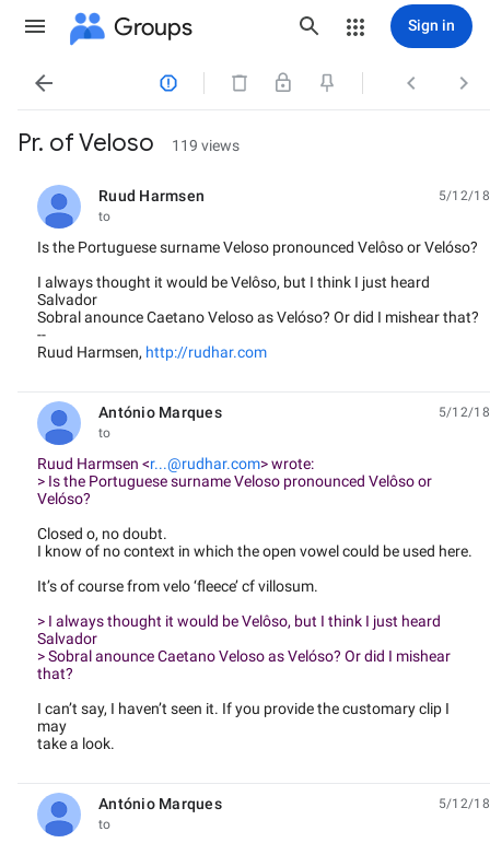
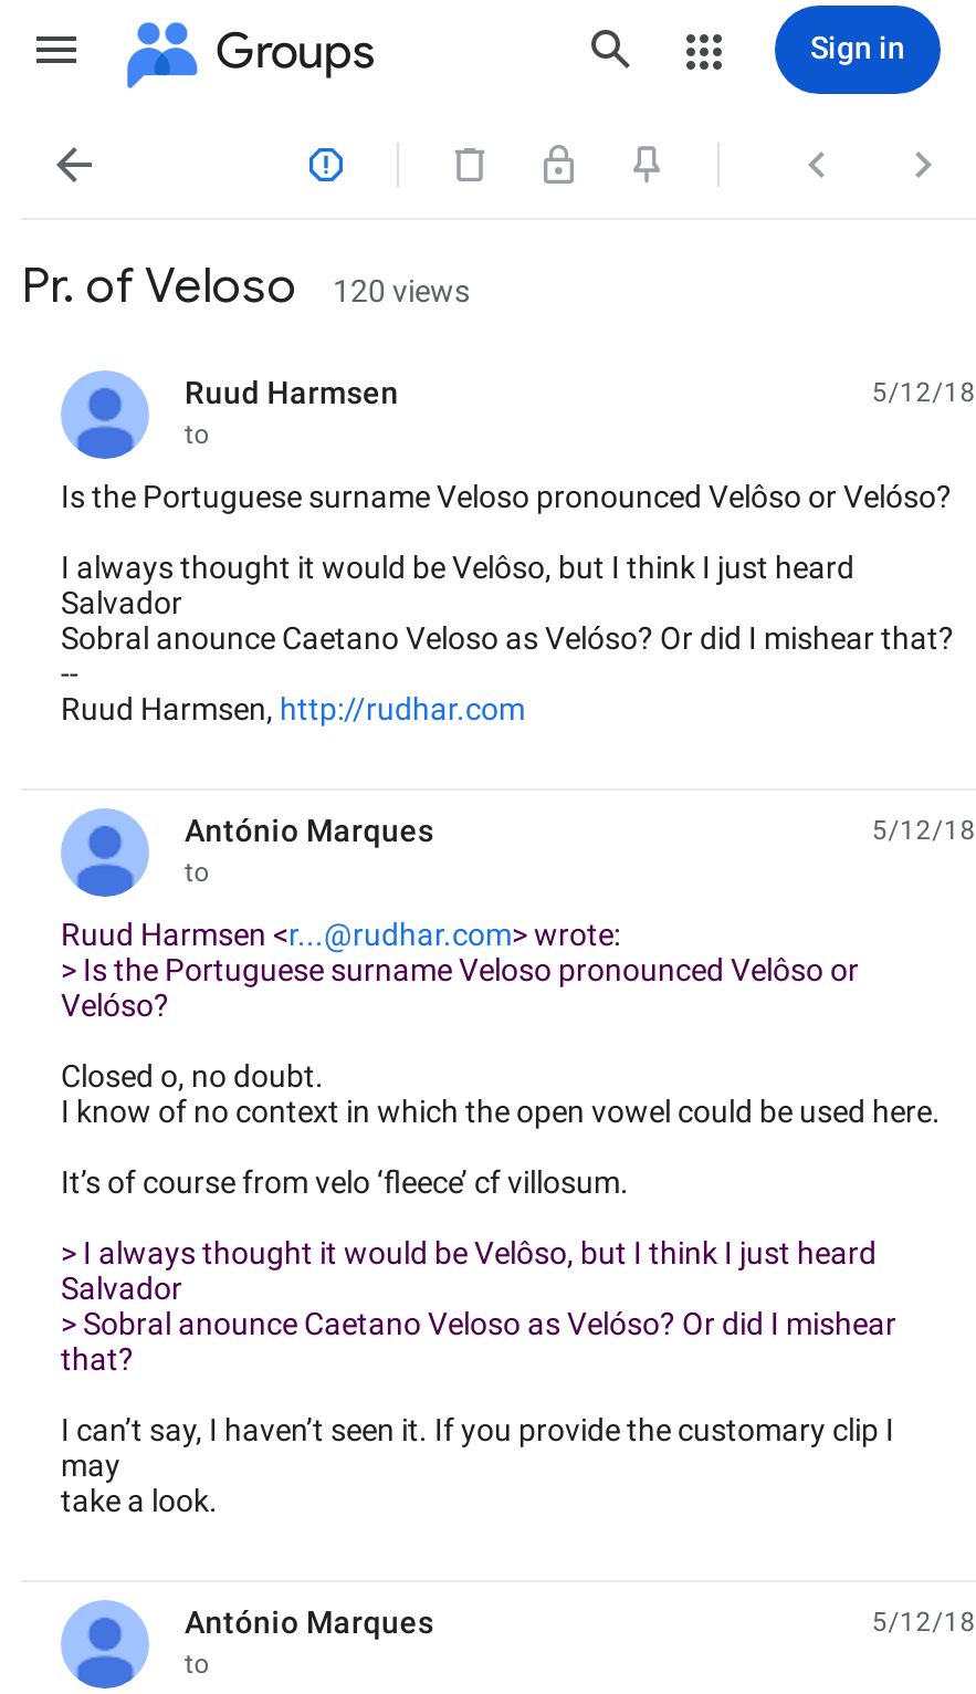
[17,128,240,157] Pr. of Veloso 119 views -> [21,255,470,315] Pr. of Veloso 120 views

